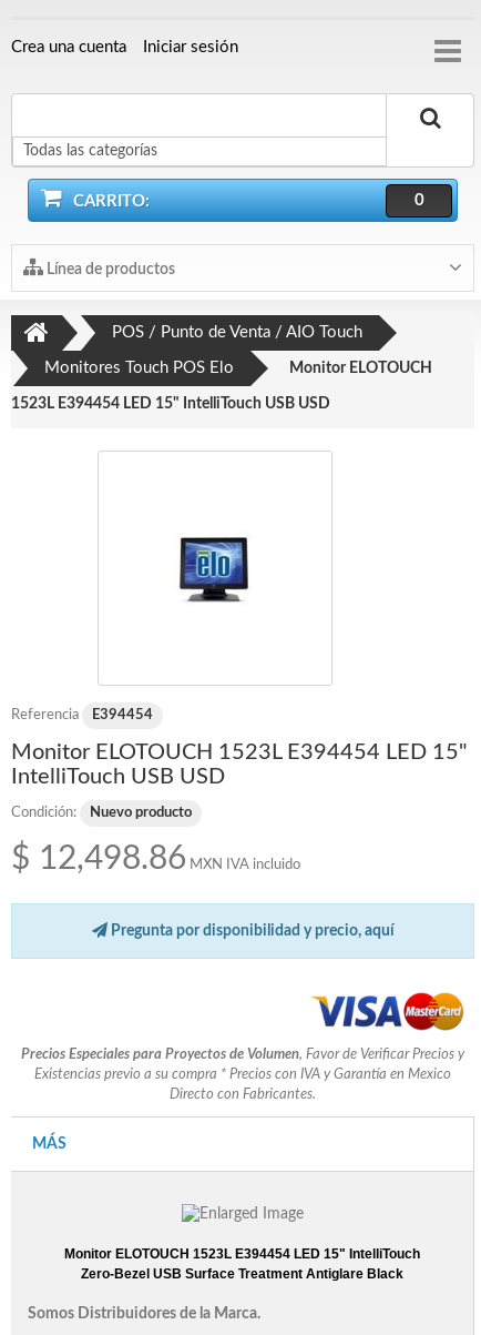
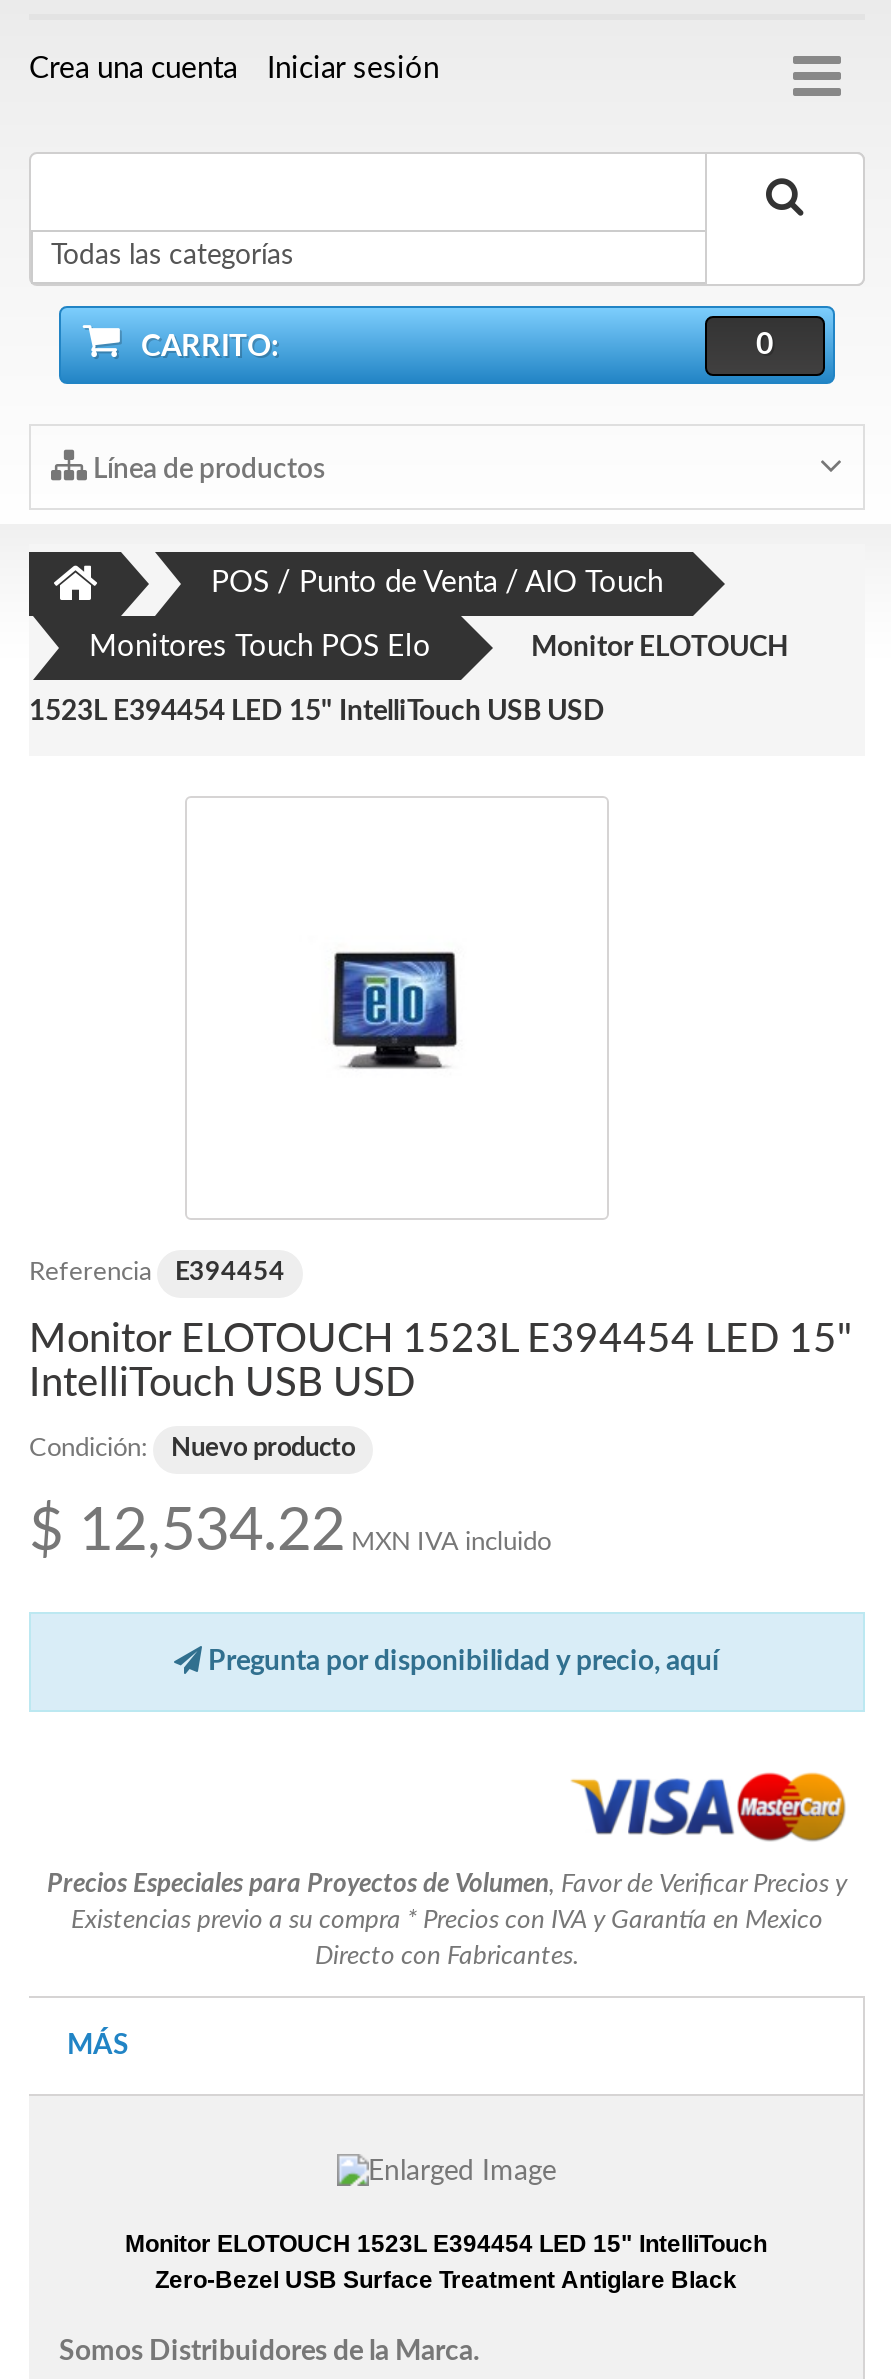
[11,842,300,876] $ 12,498.86MXN IVA incluido -> [29,1502,551,1562] $ 12,534.22MXN IVA incluido

